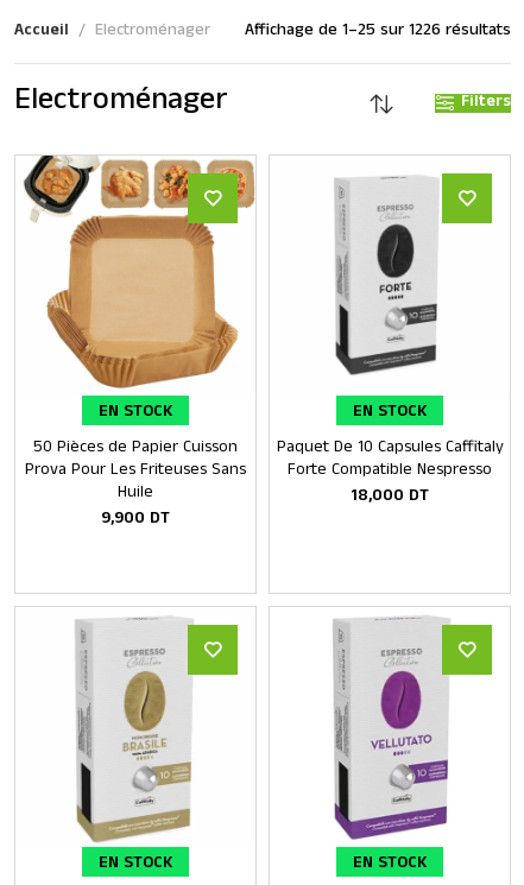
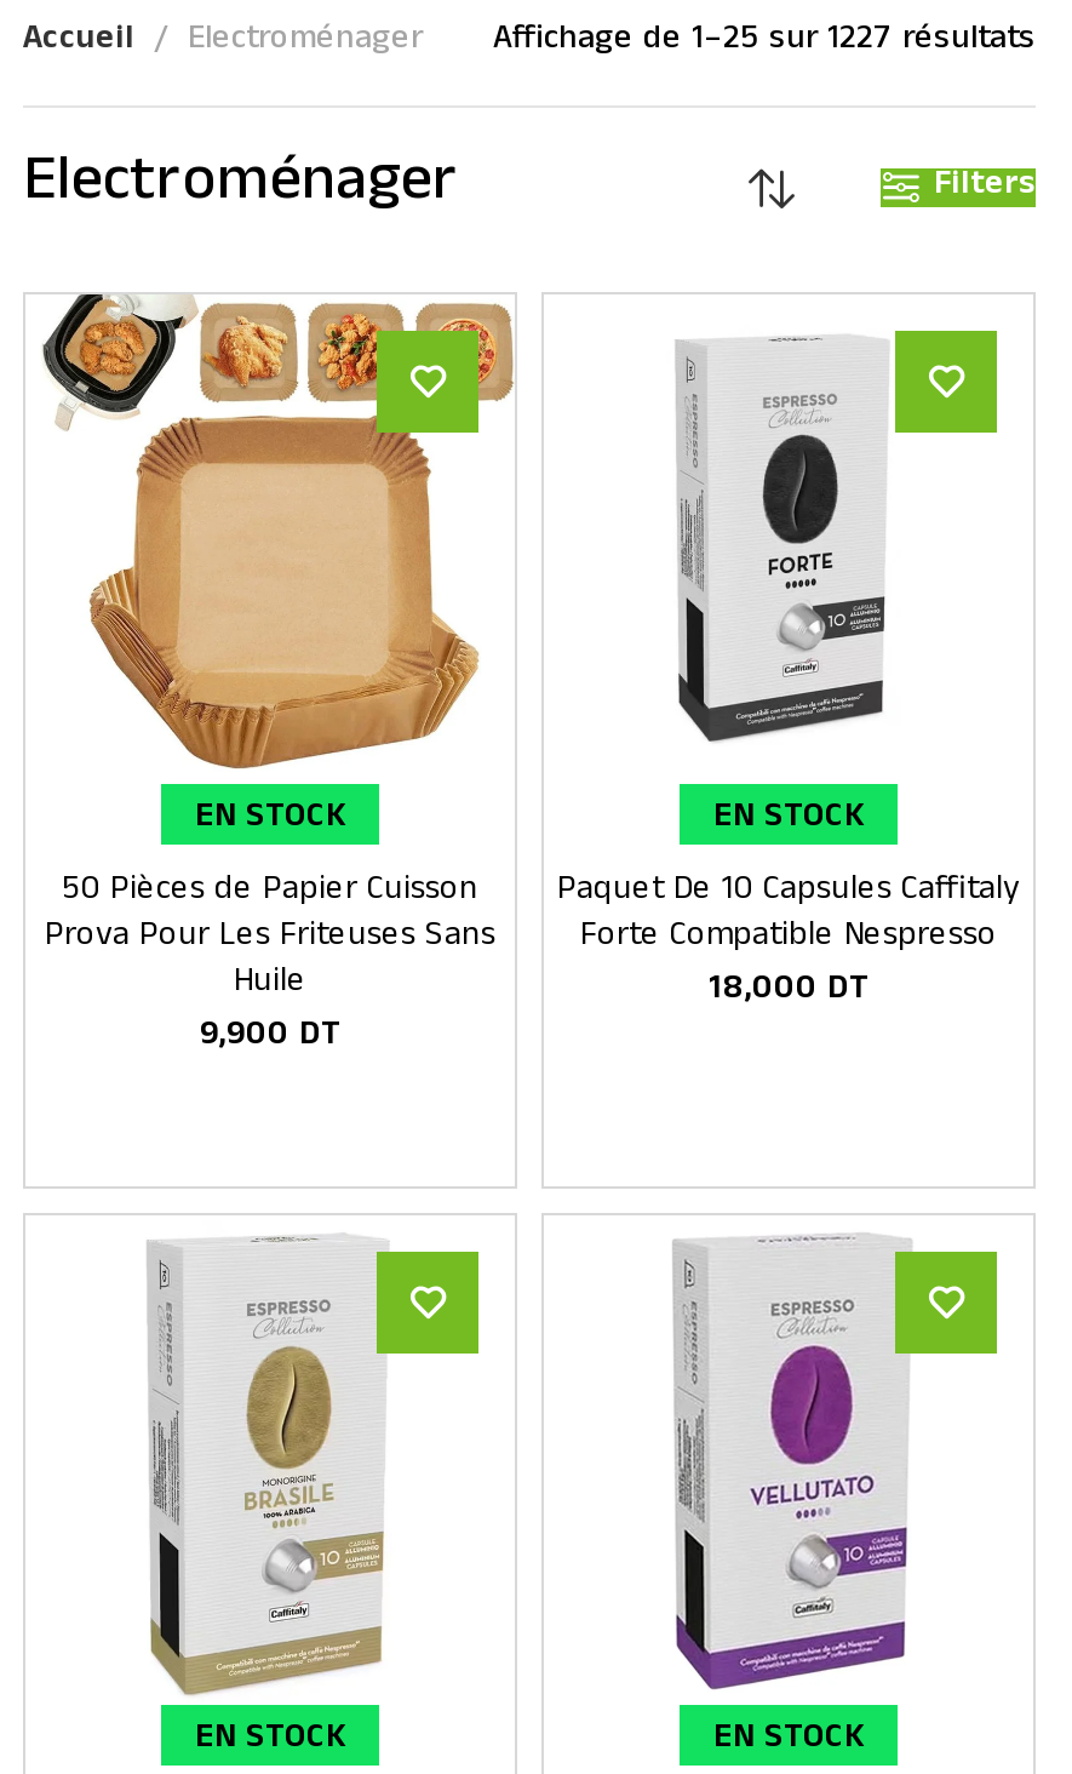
[245,21,511,42] Affichage de 1–25 sur 1226 résultats -> [493,21,1036,62] Affichage de 1–25 sur 1227 résultats

